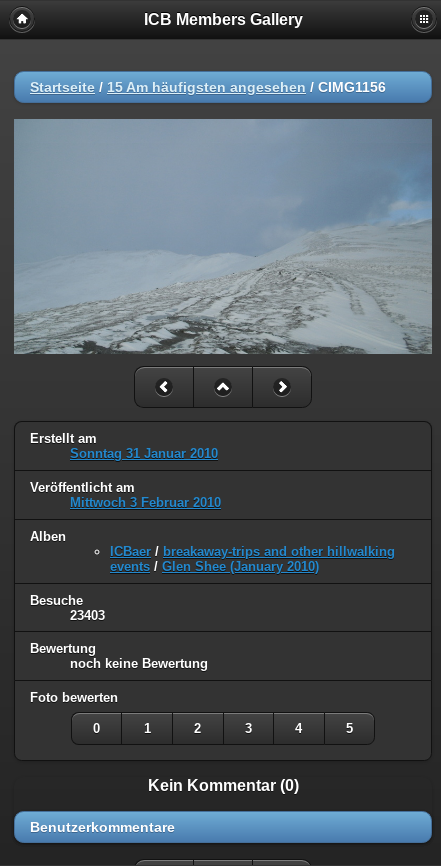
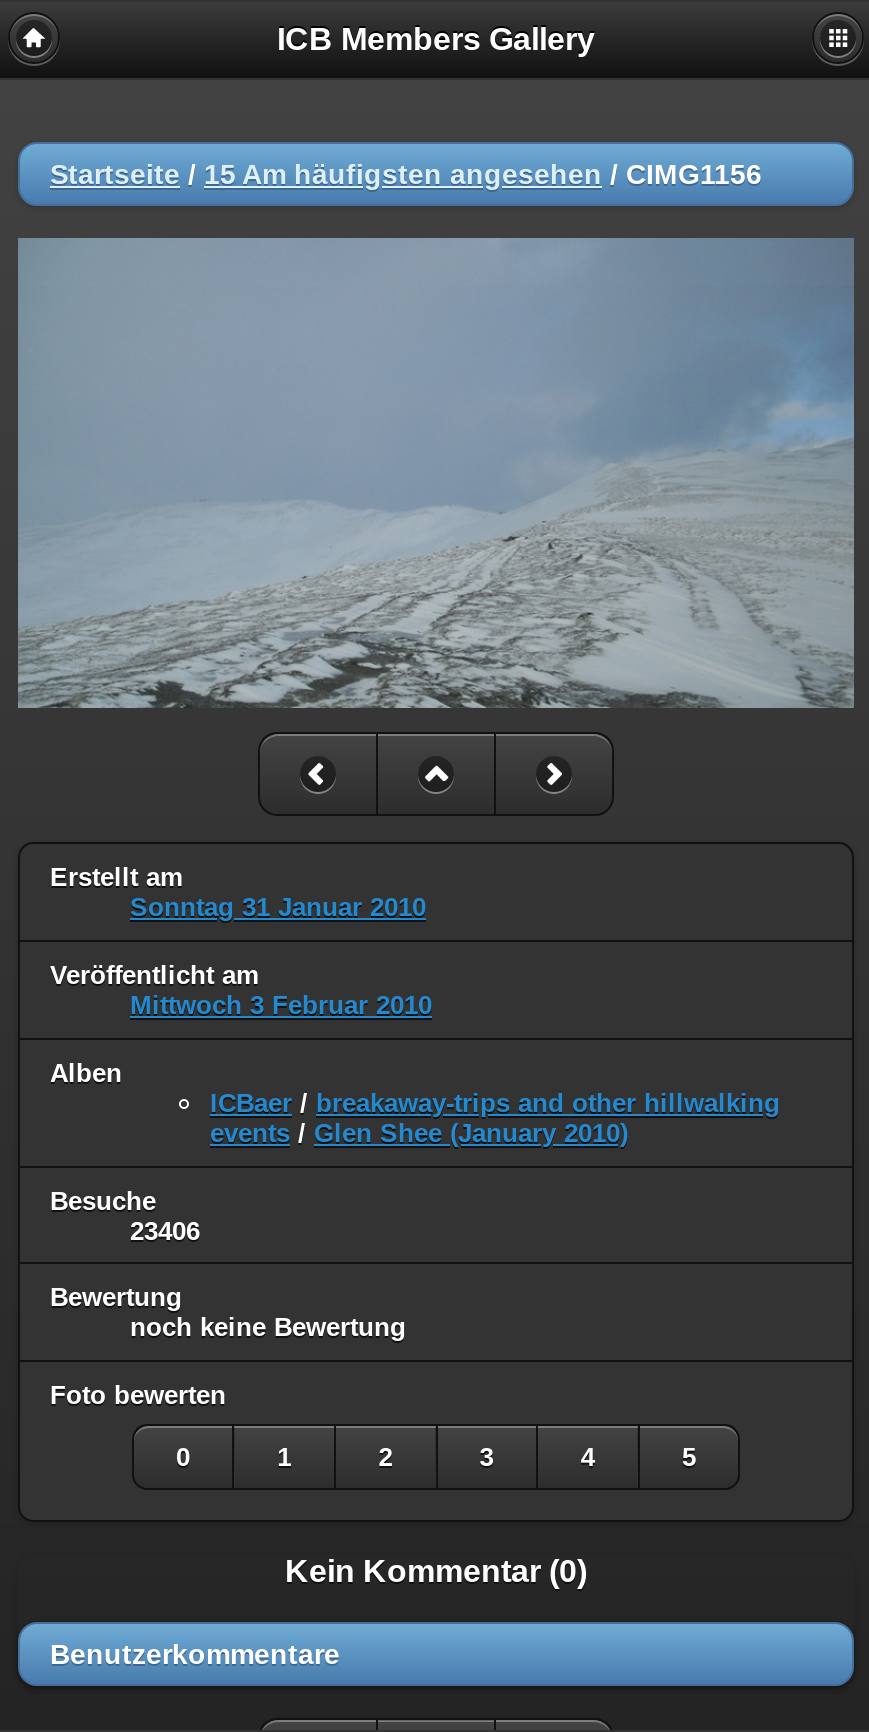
[70,607,105,622] 23403 -> [130,1215,200,1245] 23406

